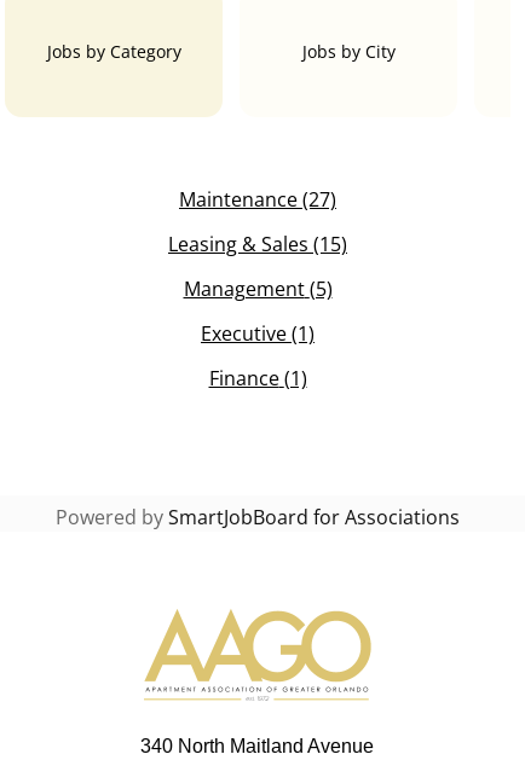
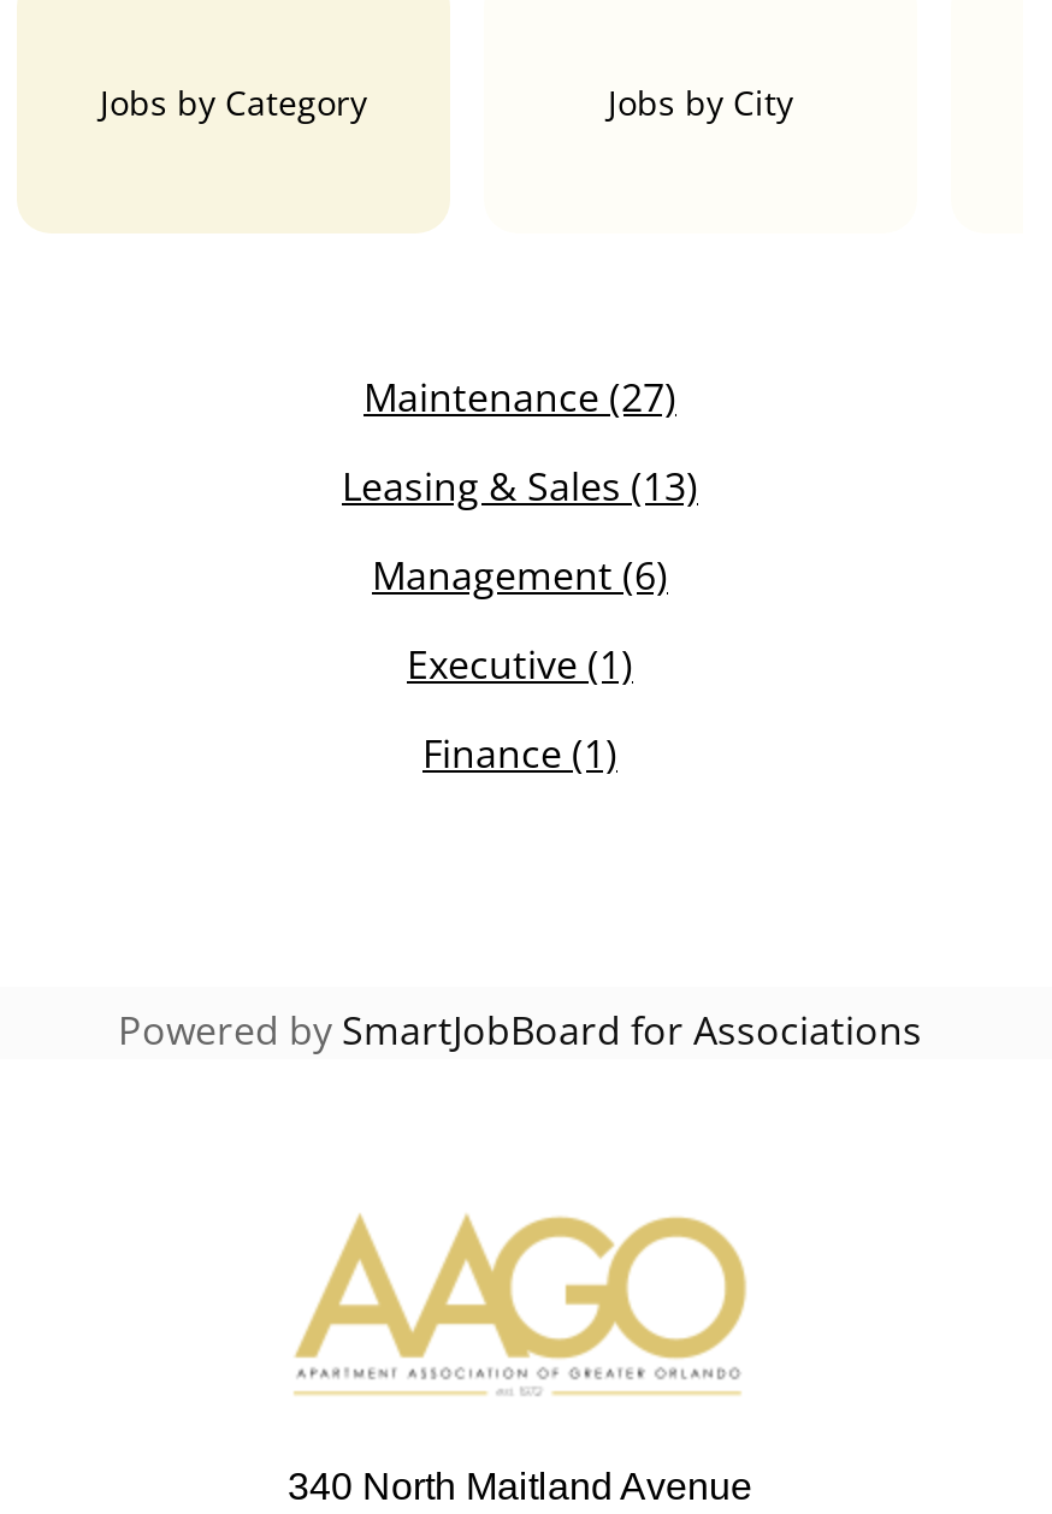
[168,231,347,257] Leasing & Sales (15) -> [342,460,698,513] Leasing & Sales (13)
[183,275,332,302] Management (5) -> [372,549,668,602] Management (6)

